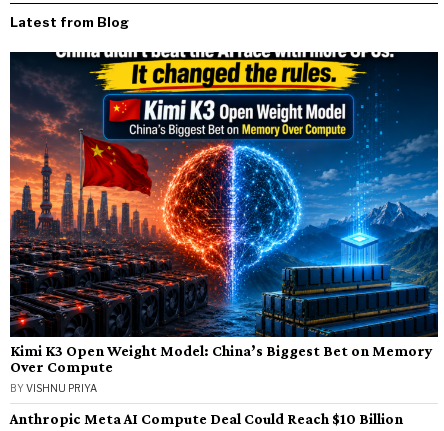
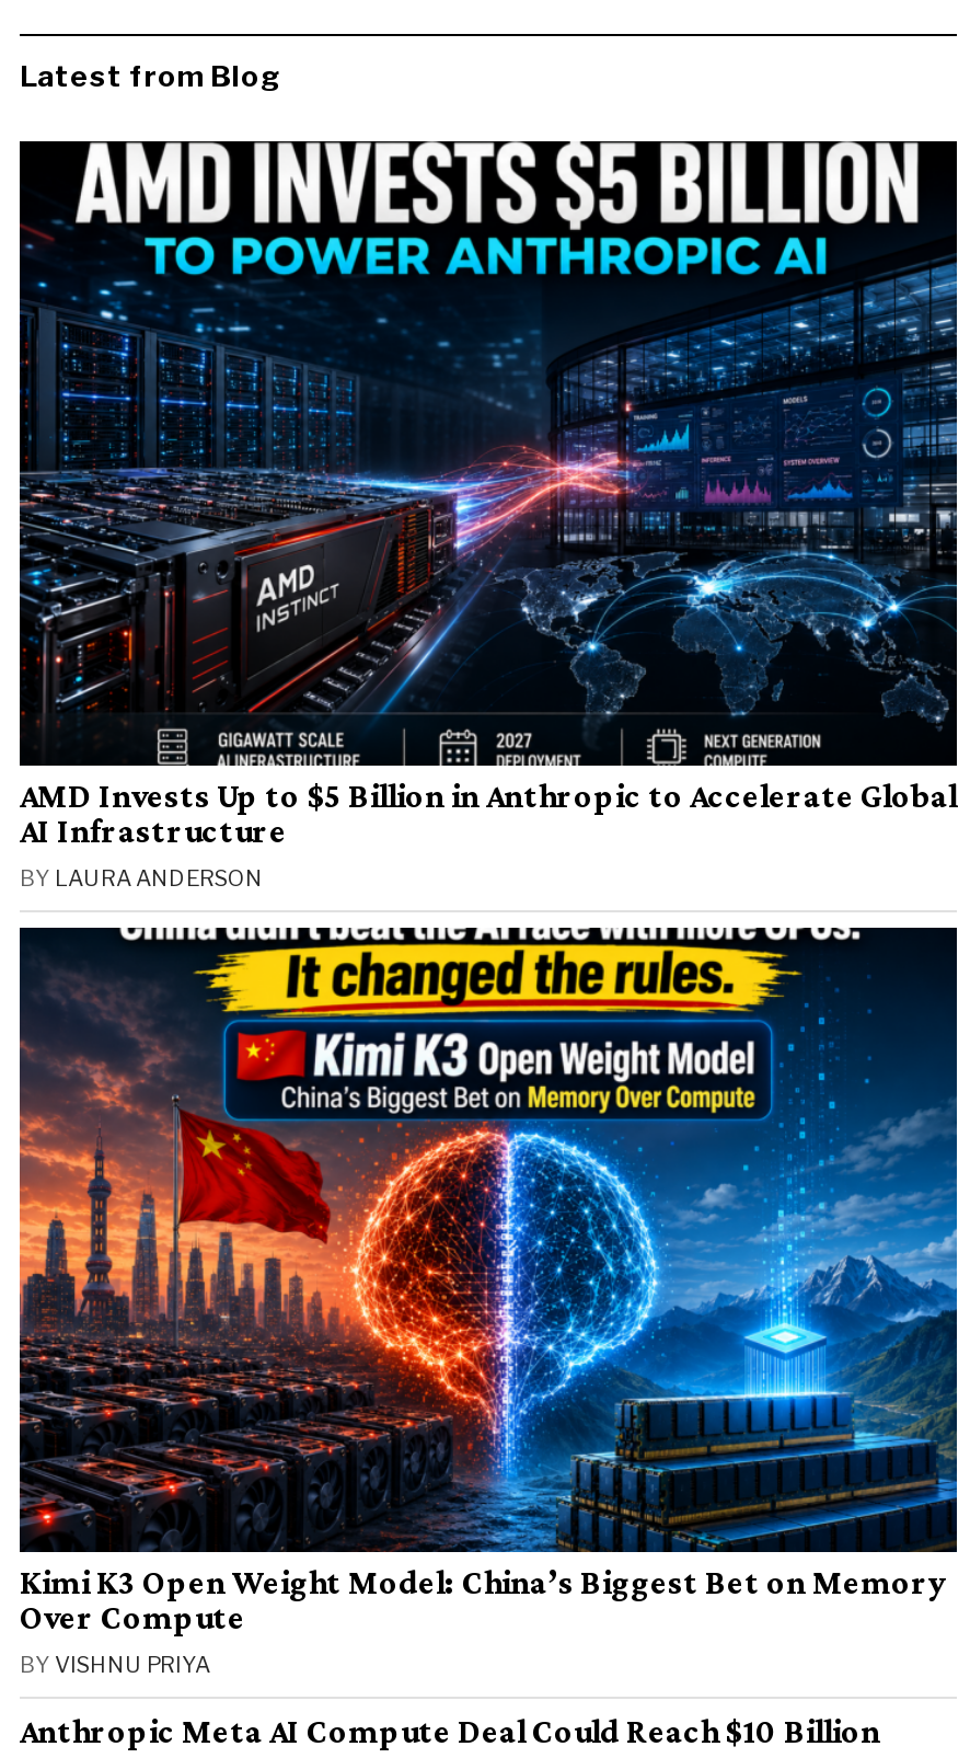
none -> [18,139,959,891] [image] | AMD Invests Up to $5 Billion in Anthropic to Accelerate Global | AI Infrastructure | BY LAURA ANDERSON

